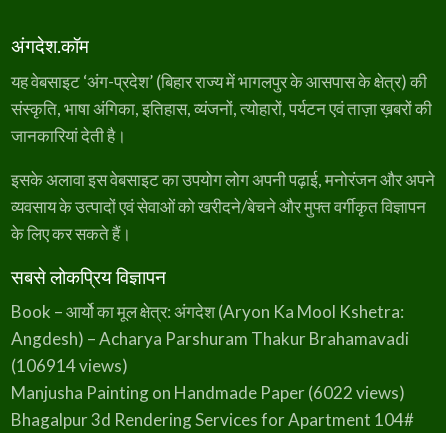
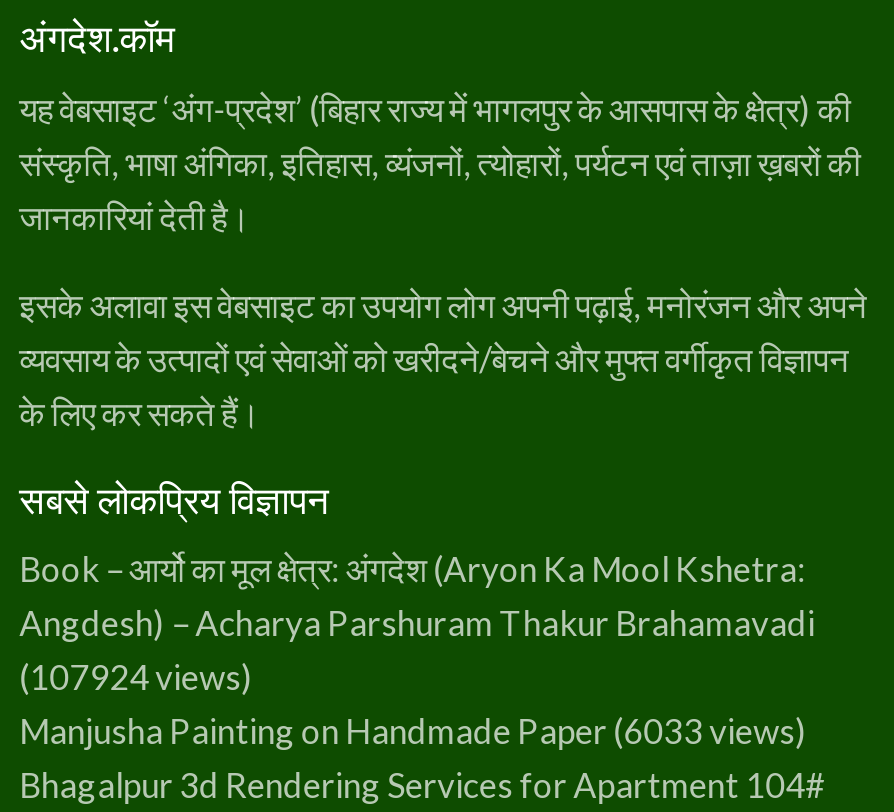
[11,355,128,376] (106914 views) -> [19,656,253,698] (107924 views)
[11,382,405,403] Manjusha Painting on Handmade Paper (6022 views) -> [19,710,807,752] Manjusha Painting on Handmade Paper (6033 views)

